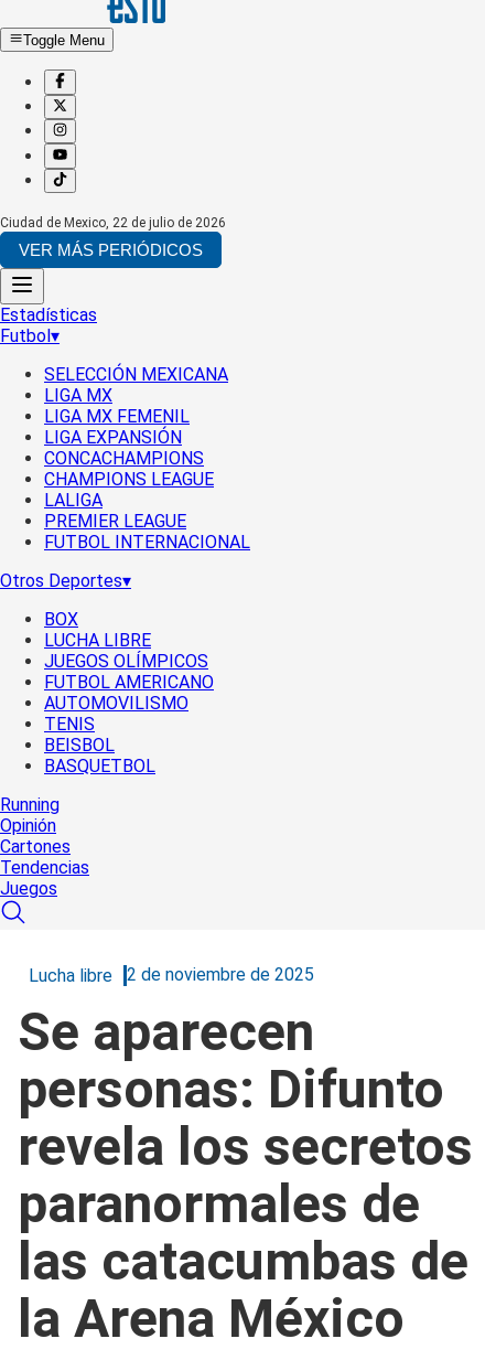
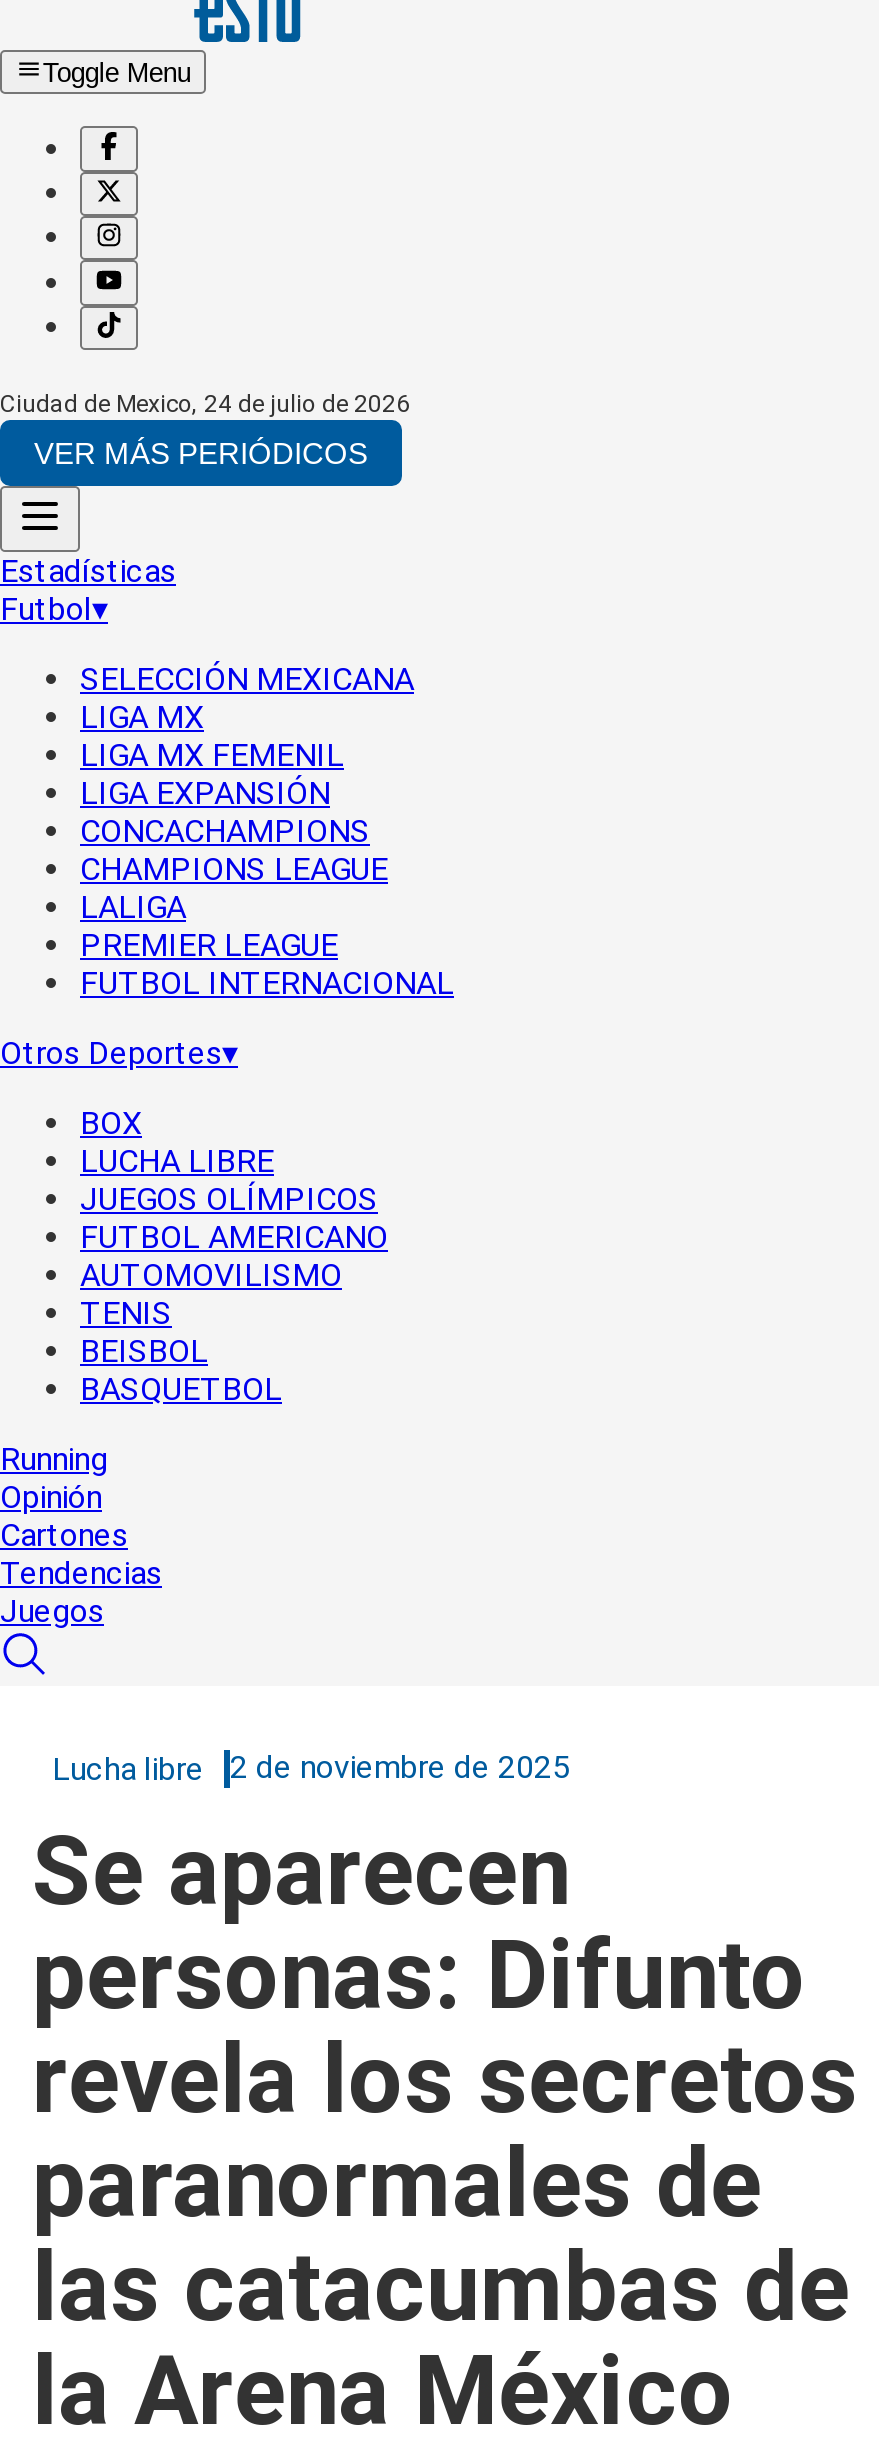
[0,215,226,231] Ciudad de Mexico, 22 de julio de 2026 -> [0,390,410,418] Ciudad de Mexico, 24 de julio de 2026

